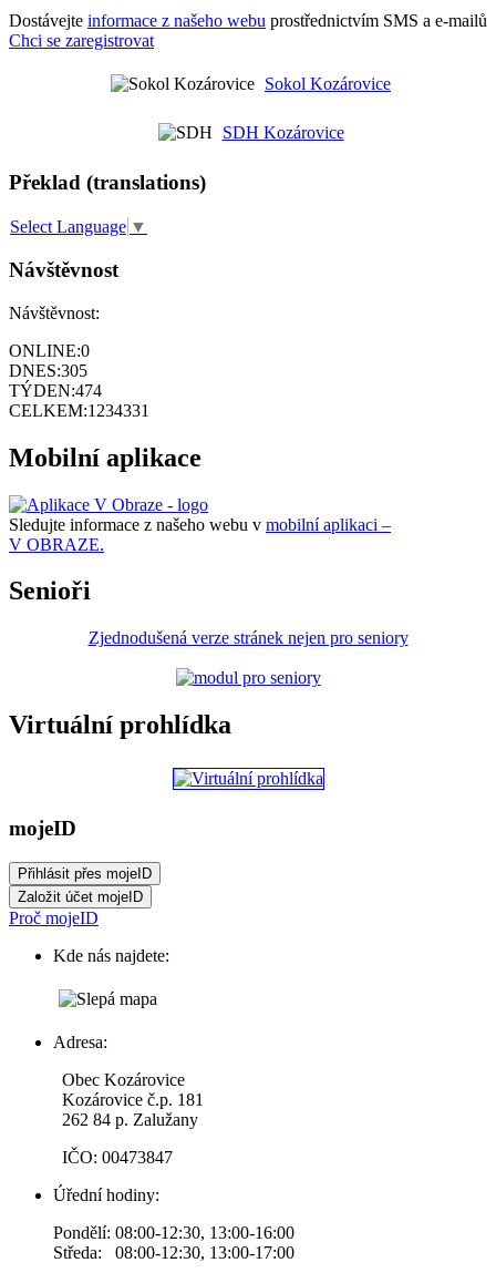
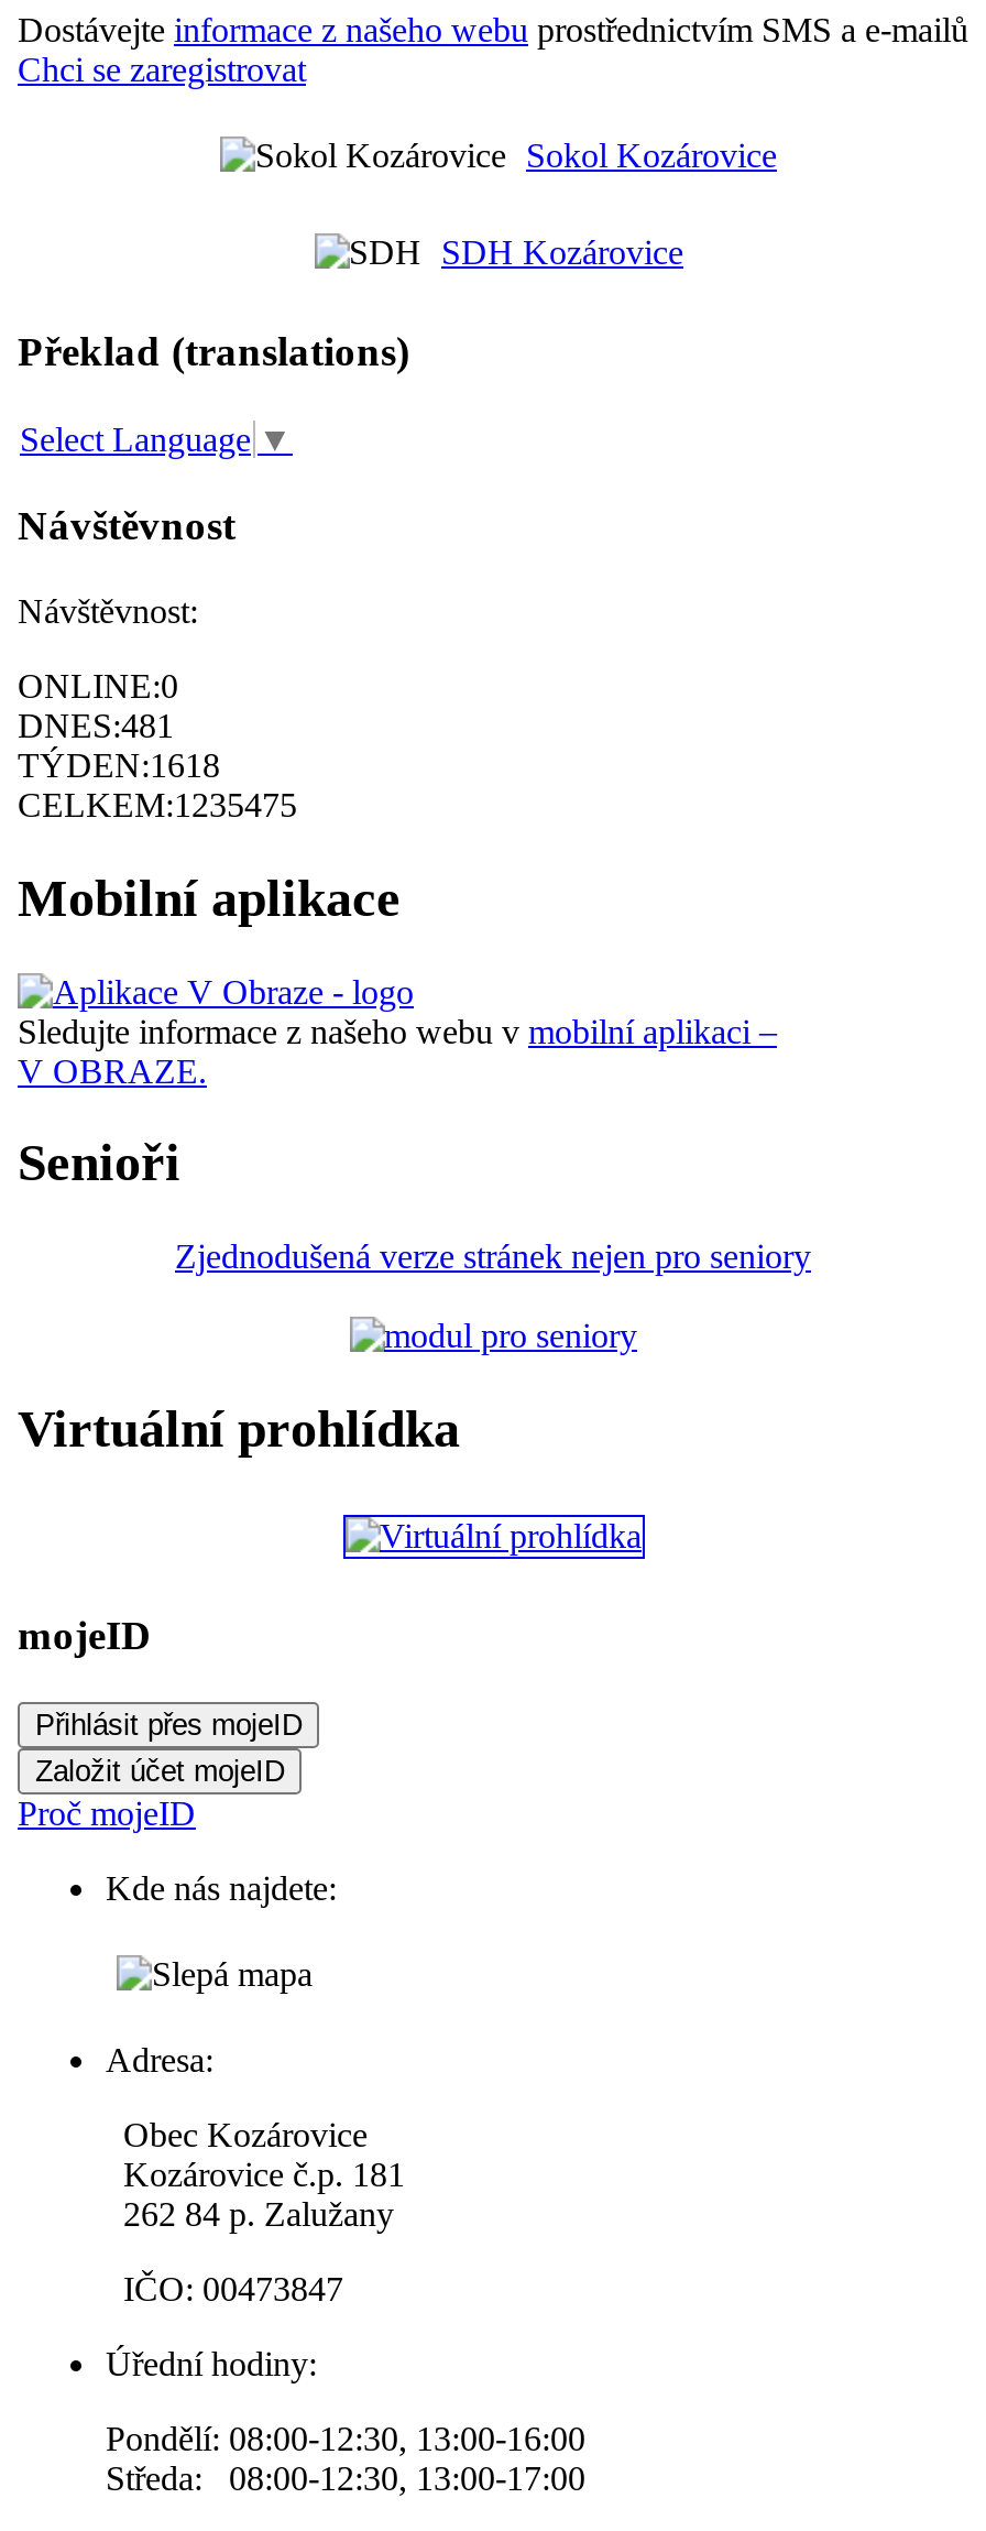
[9,361,87,380] DNES:305 -> [18,706,174,744] DNES:481
[9,381,102,400] TÝDEN:474 -> [18,746,220,783] TÝDEN:1618
[9,401,149,420] CELKEM:1234331 -> [18,786,297,823] CELKEM:1235475

